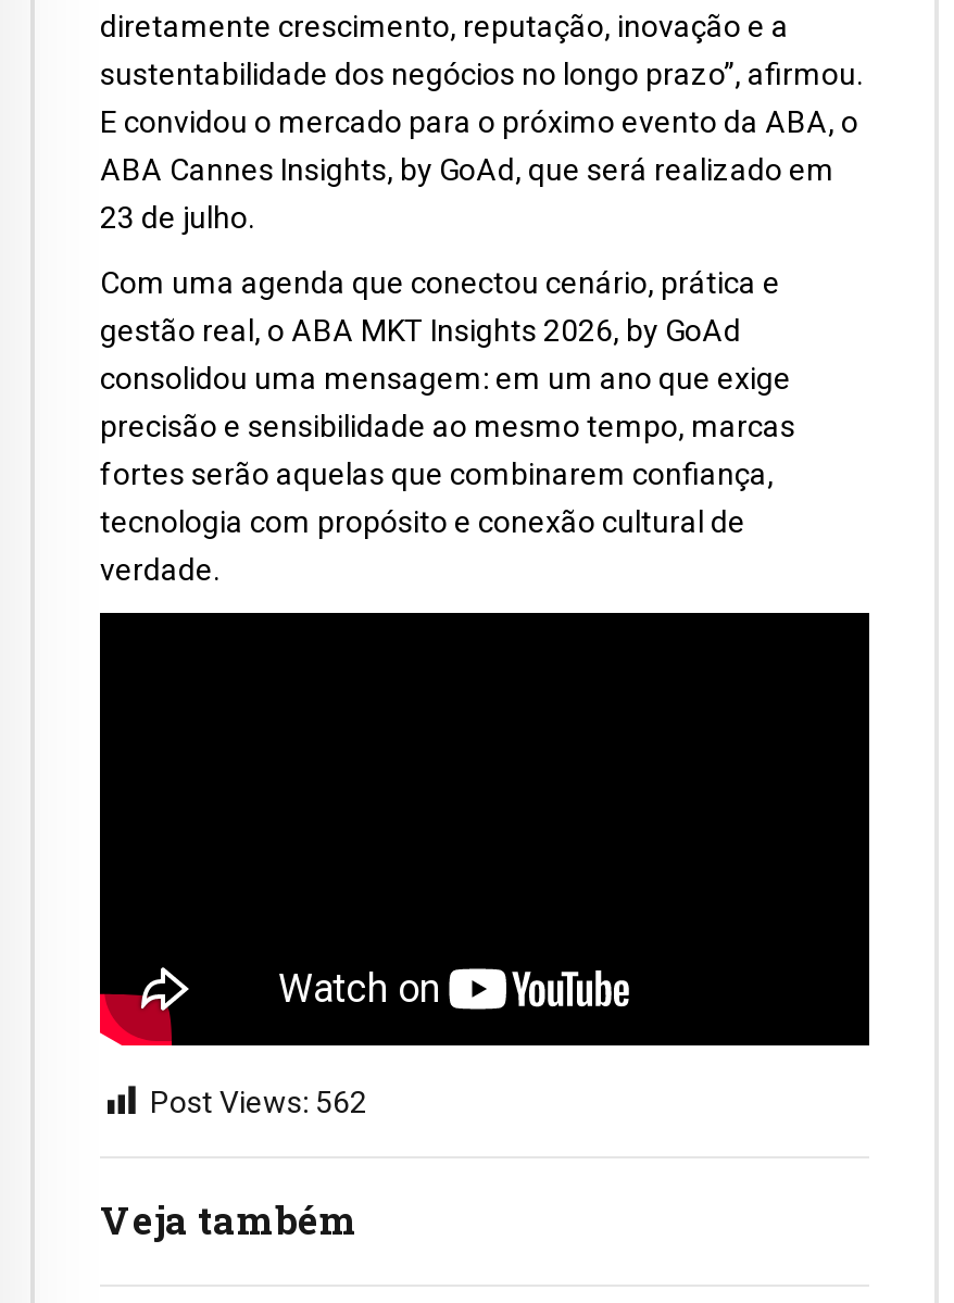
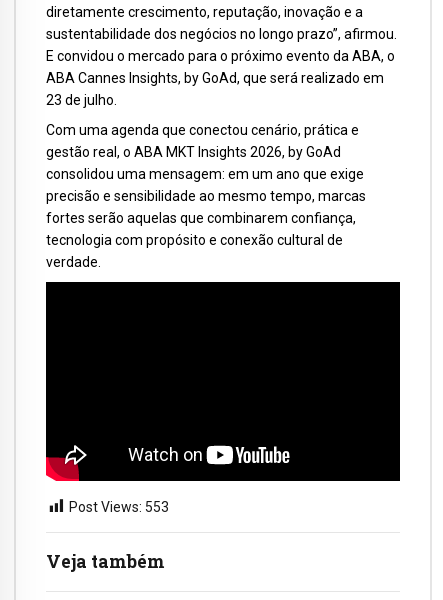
[150,1084,367,1119] Post Views: 562 -> [69,499,169,515] Post Views: 553

